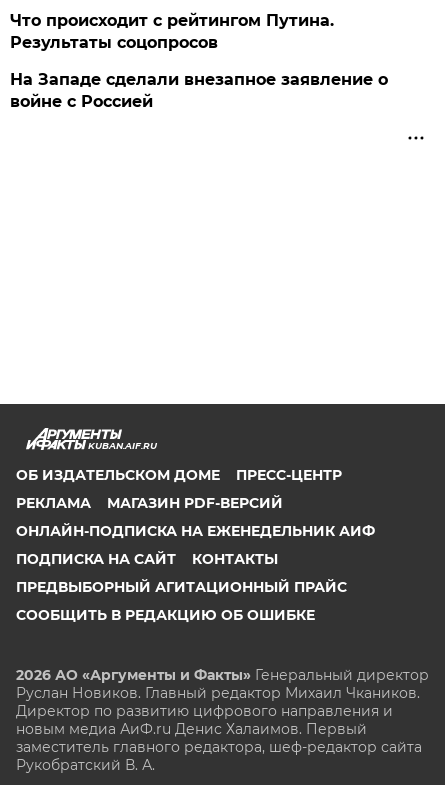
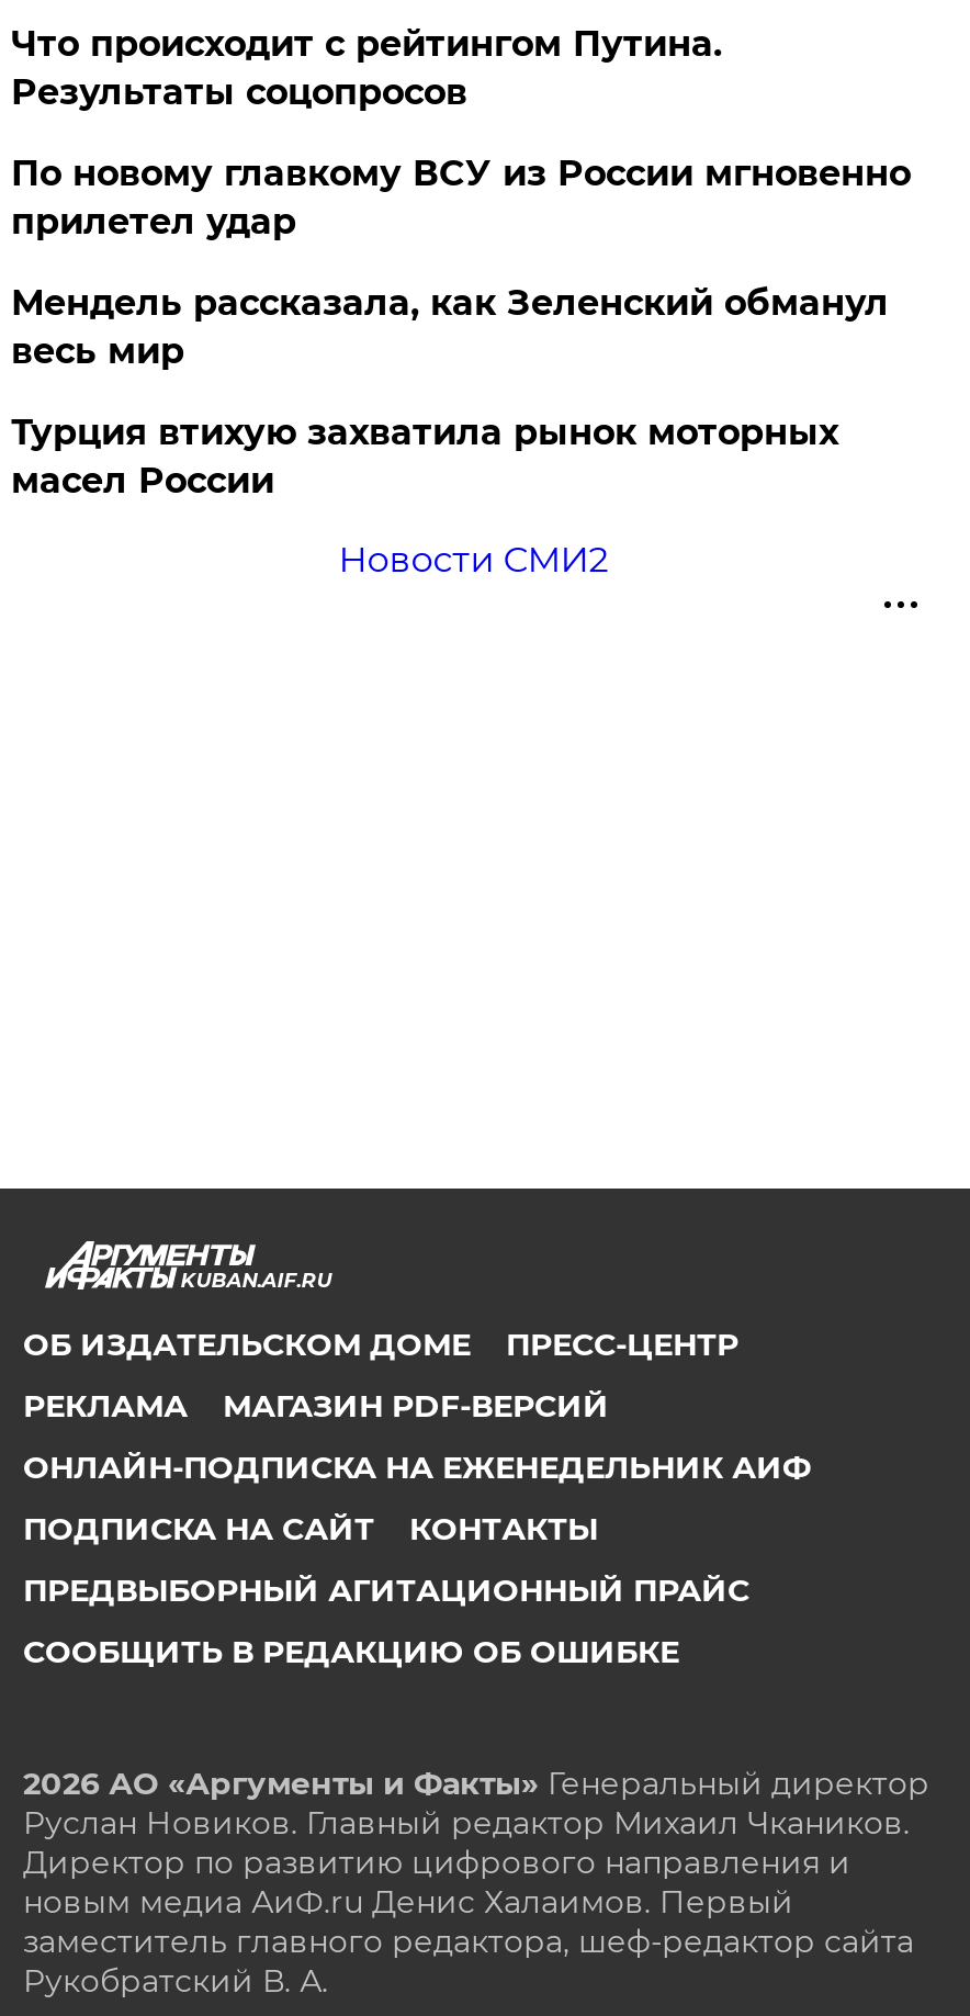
[10,70,388,111] На Западе сделали внезапное заявление о | войне с Россией -> [11,152,911,580] По новому главкому ВСУ из России мгновенно | прилетел удар | Мендель рассказала, как Зеленский обманул | весь мир | Турция втихую захватила рынок моторных | масел России | Новости СМИ2

